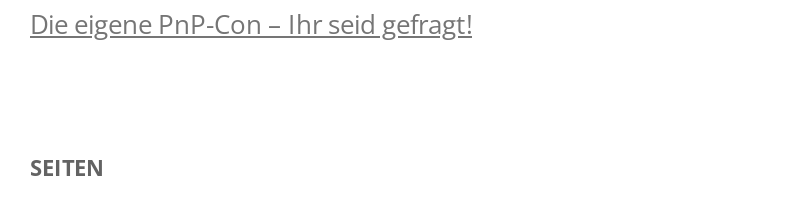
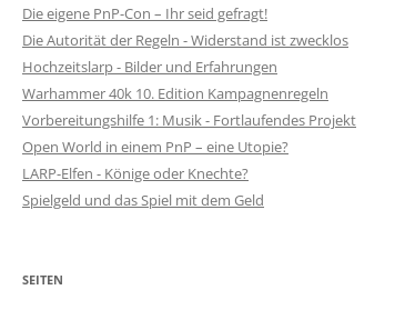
none -> [22,30,356,210] Die Autorität der Regeln - Widerstand ist zwecklos | Hochzeitslarp - Bilder und Erfahrungen | Warhammer 40k 10. Edition Kampagnenregeln | Vorbereitungshilfe 1: Musik - Fortlaufendes Projekt | Open World in einem PnP – eine Utopie? | LARP-Elfen - Könige oder Knechte? | Spielgeld und das Spiel mit dem Geld

